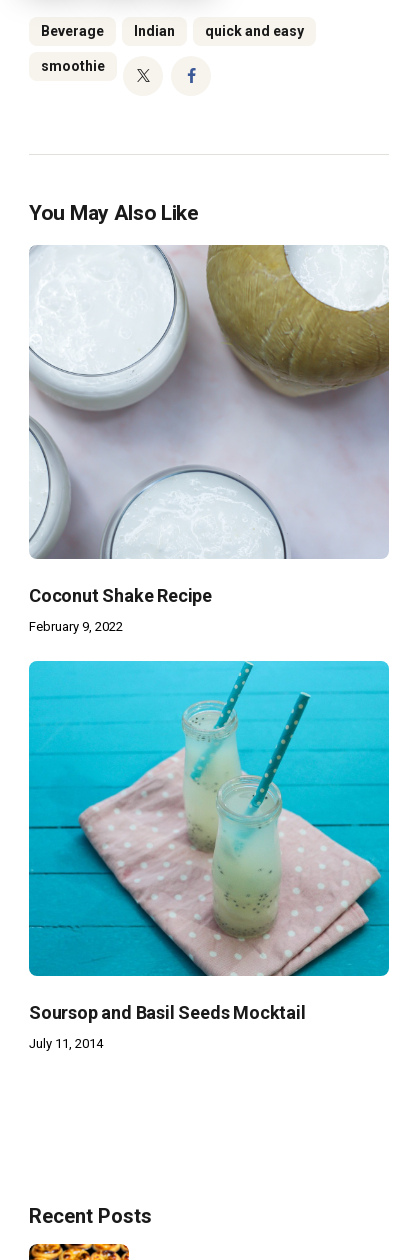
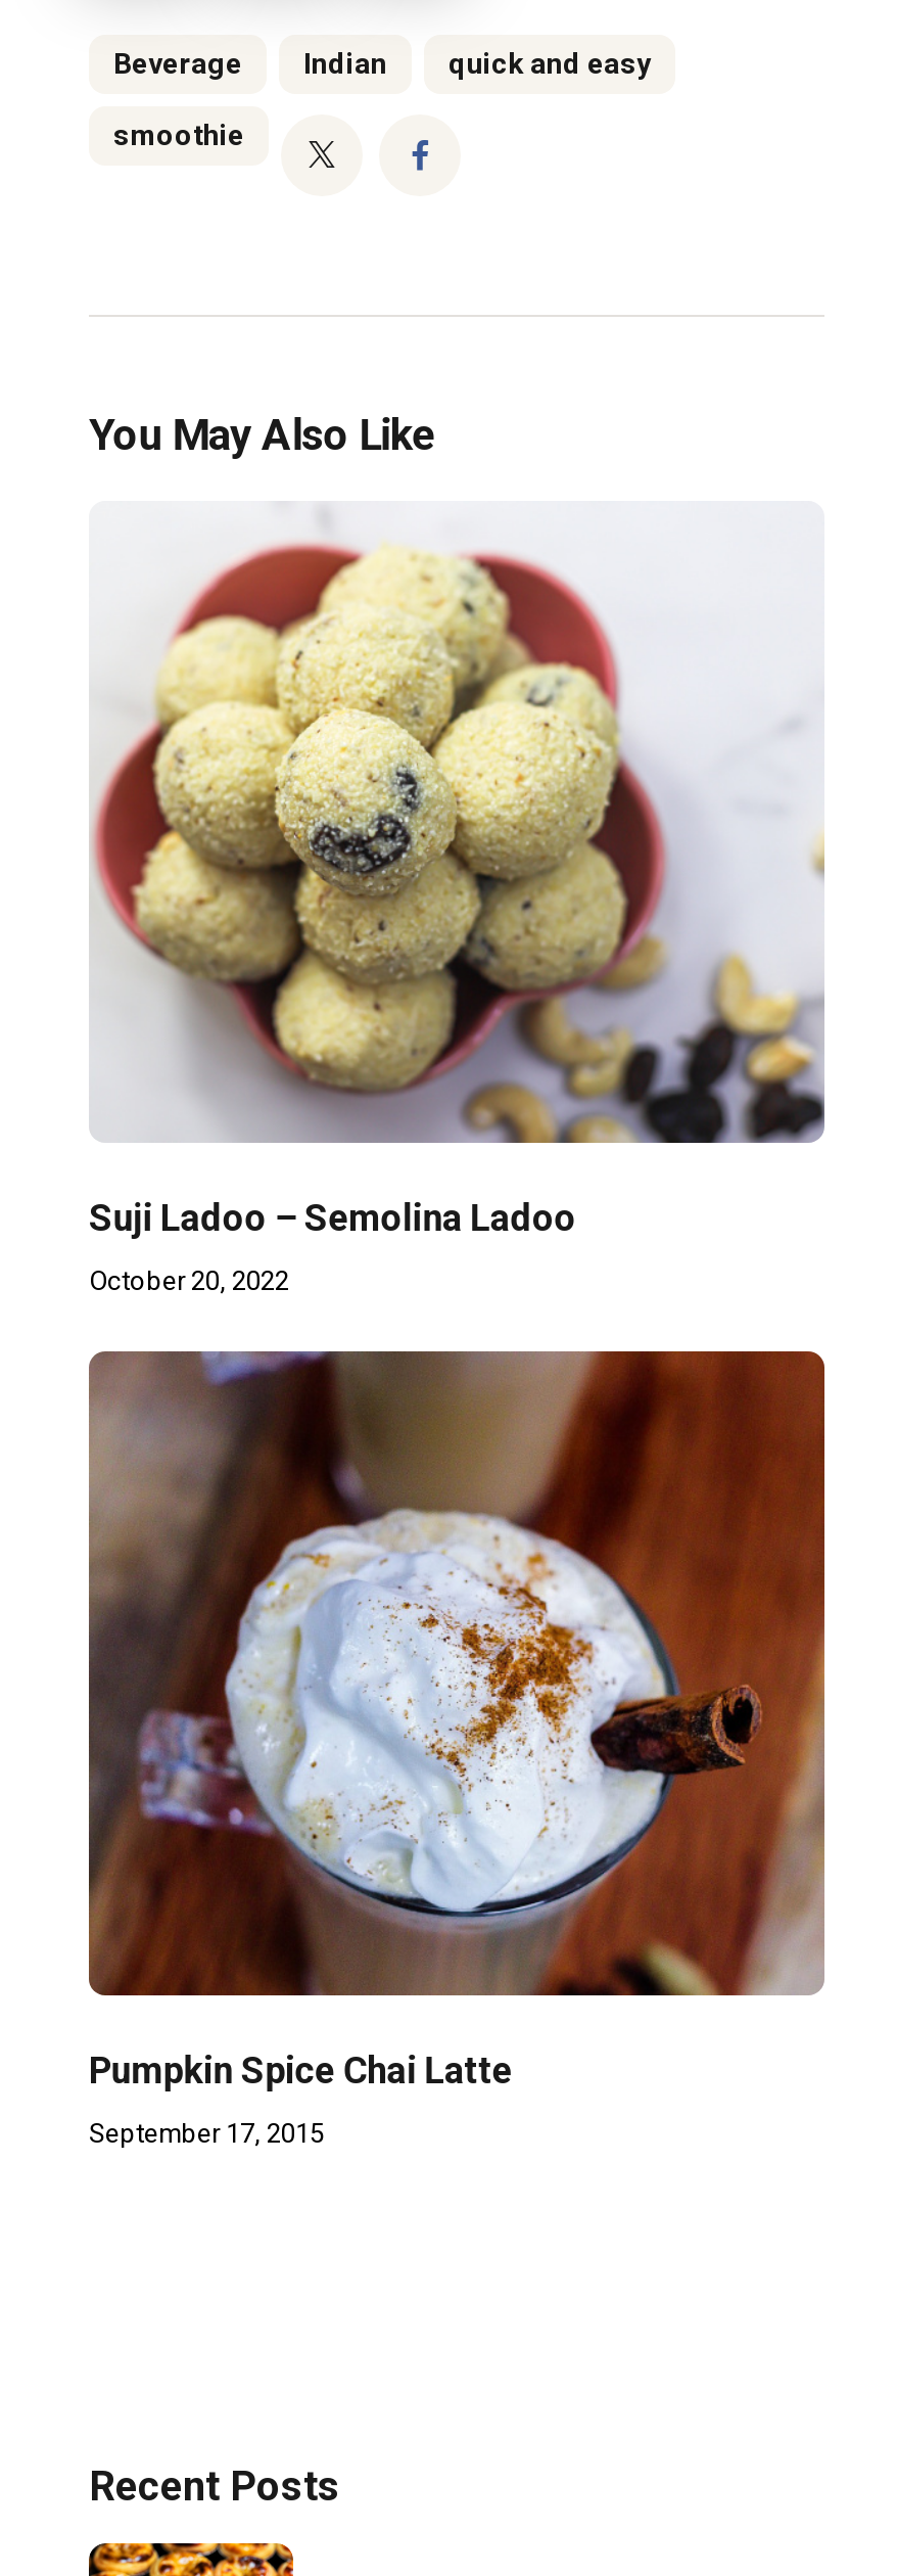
[29,244,390,606] [image] | Coconut Shake Recipe -> [89,501,824,1239] [image] | Suji Ladoo – Semolina Ladoo
[29,619,123,634] February 9, 2022 -> [89,1266,289,1296] October 20, 2022
[28,660,390,1023] [image] | Soursop and Basil Seeds Mocktail -> [87,1349,827,2091] [image] | Pumpkin Spice Chai Latte
[29,1036,103,1051] July 11, 2014 -> [89,2117,324,2148] September 17, 2015

